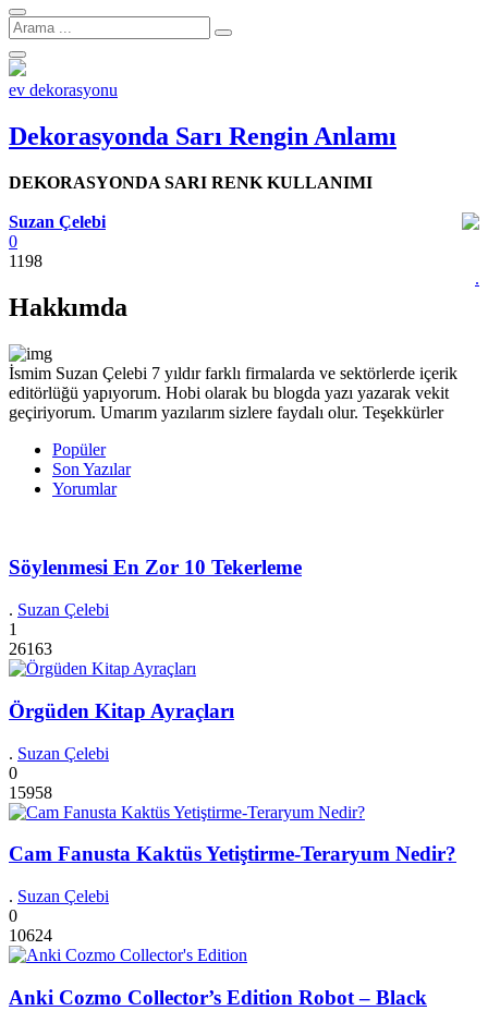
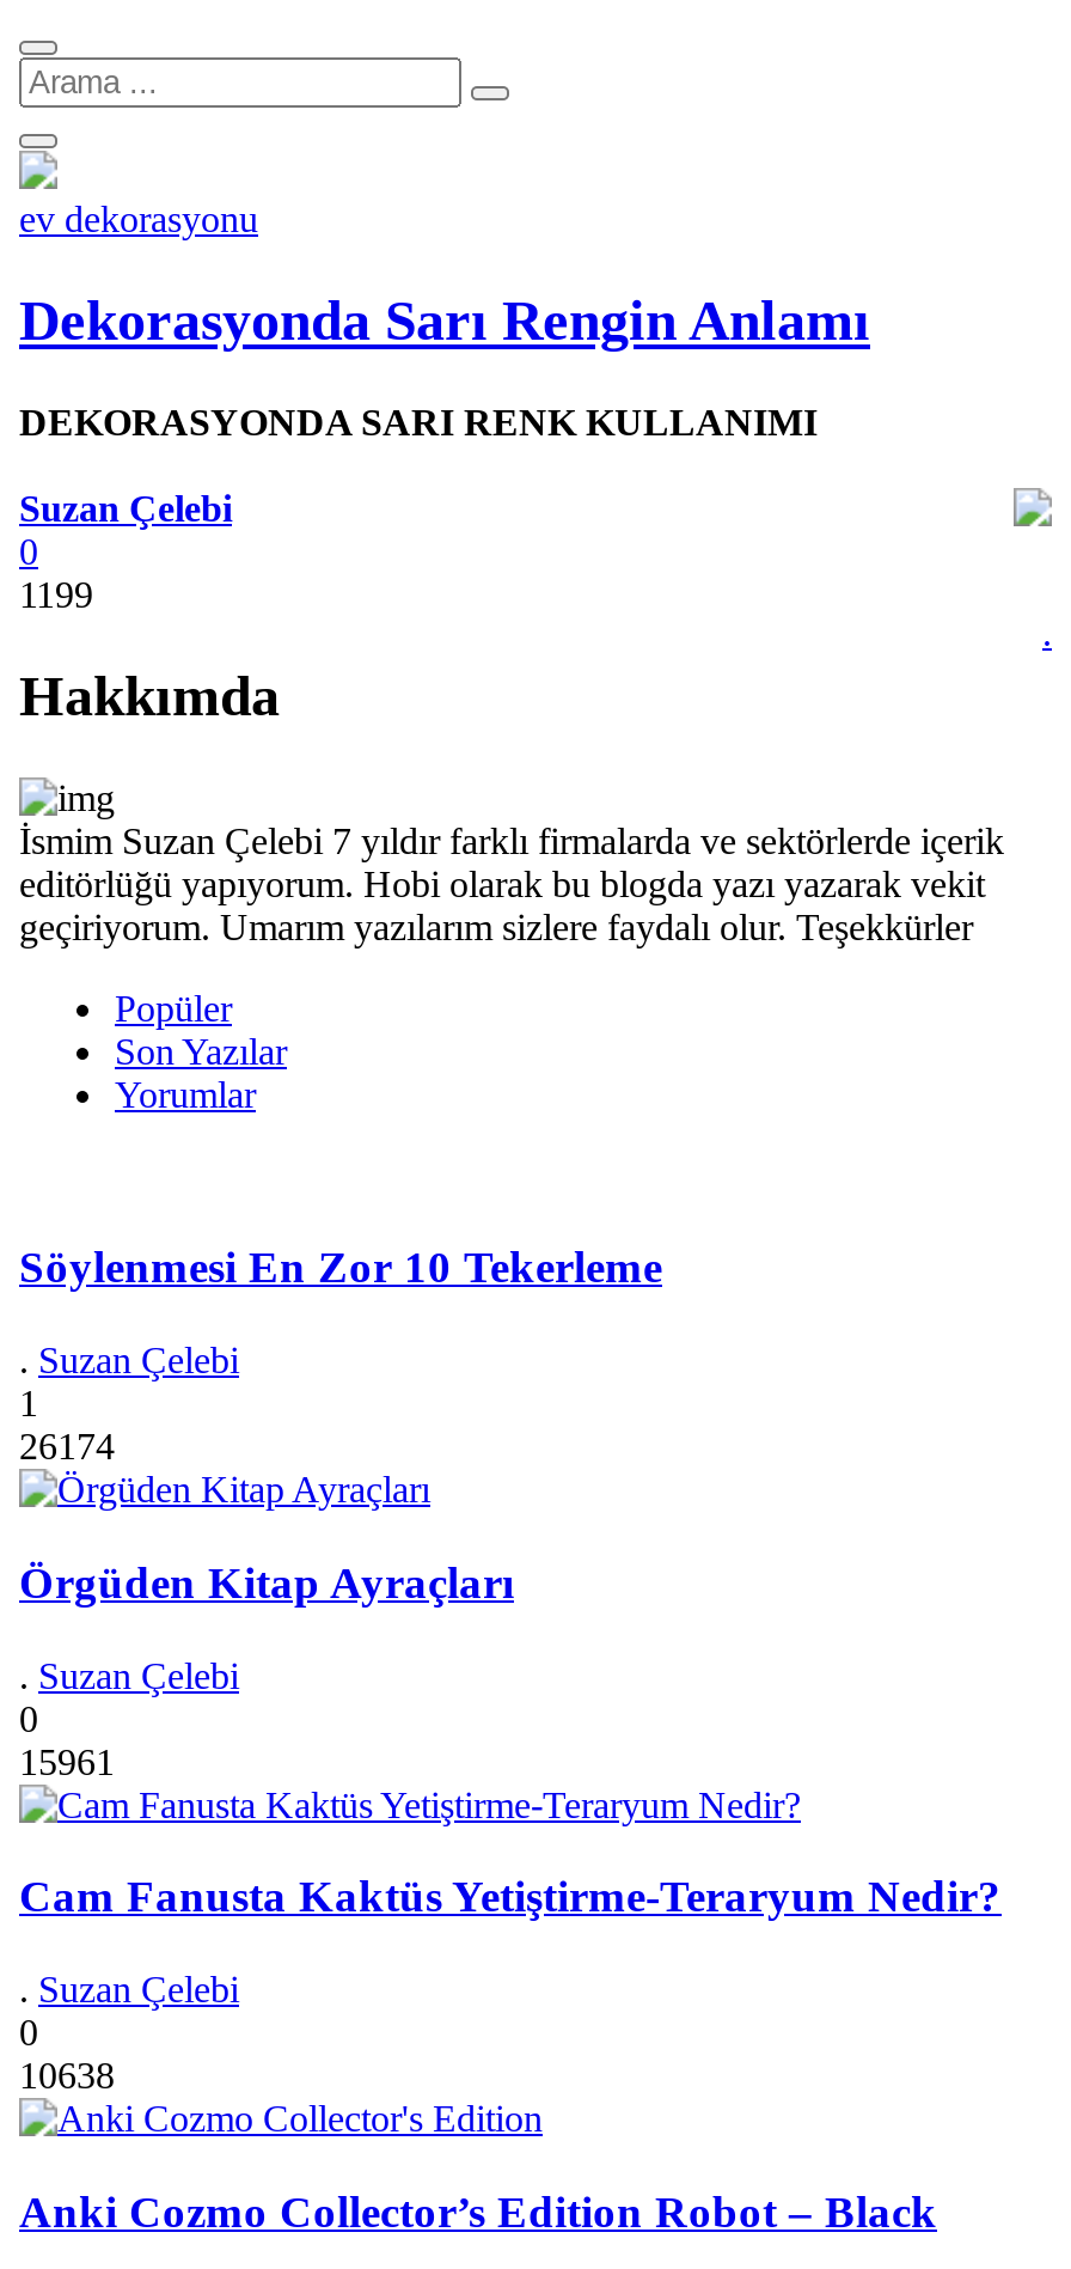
[9,251,42,270] 1198 -> [19,574,93,614] 1199
[9,640,52,658] 26163 -> [19,1426,115,1467] 26174
[9,783,52,801] 15958 -> [19,1740,115,1781] 15961
[9,926,52,944] 10624 -> [19,2055,115,2095] 10638

